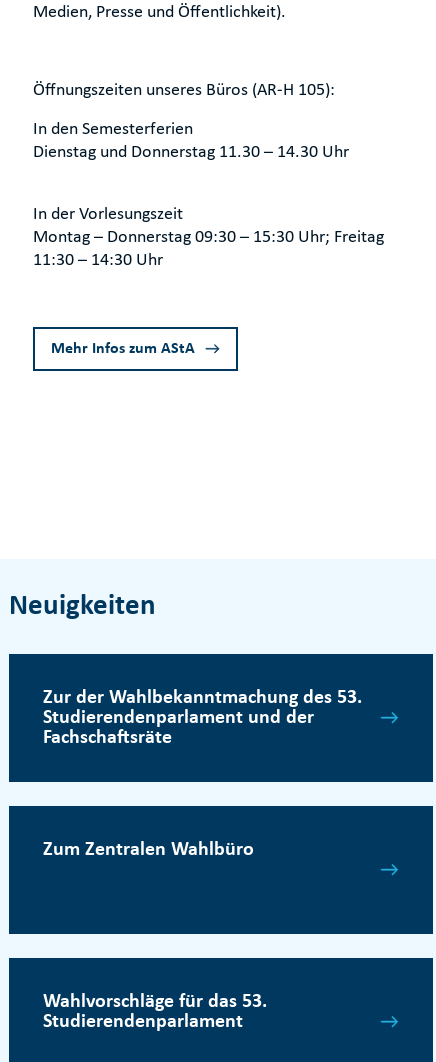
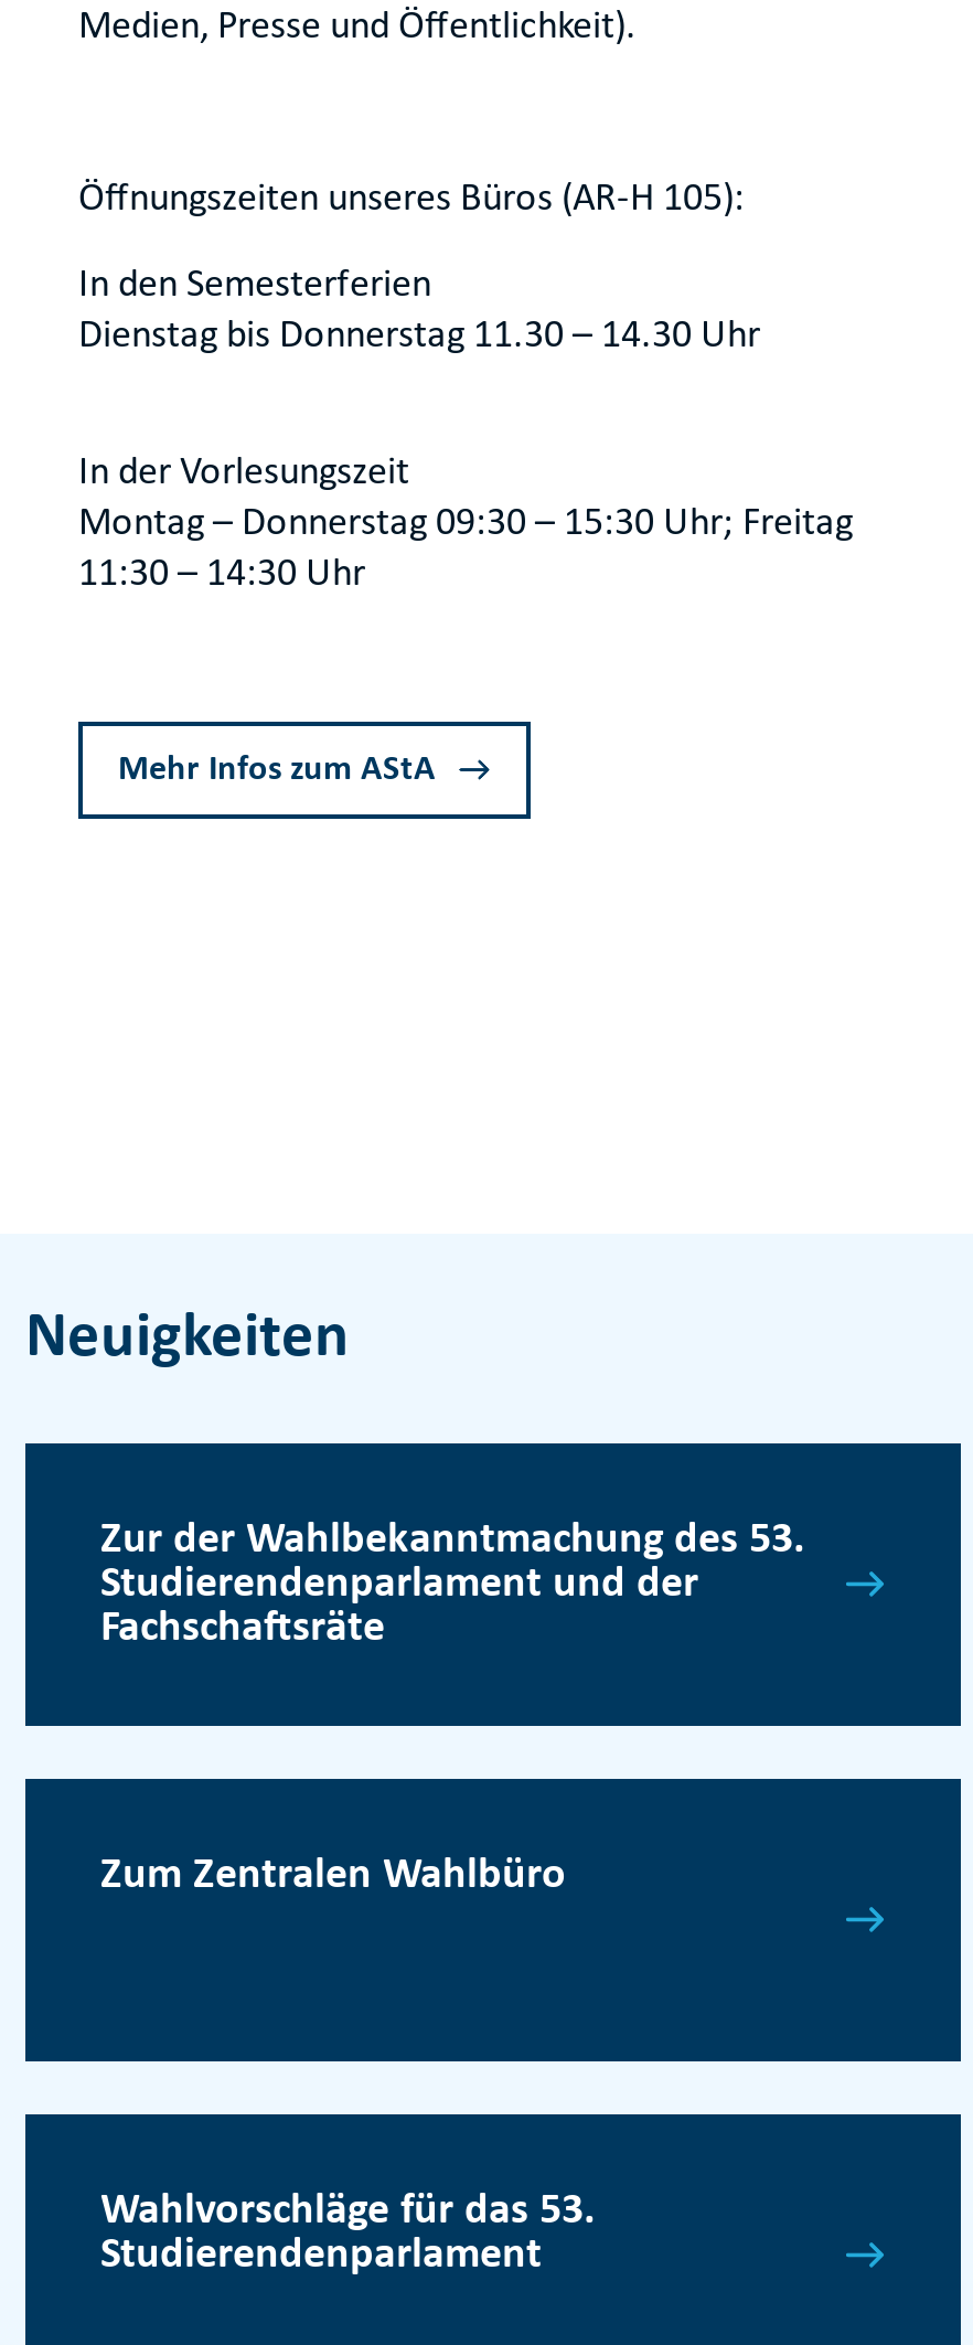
[33,143,349,162] Dienstag und Donnerstag 11.30 – 14.30 Uhr -> [78,315,760,357] Dienstag bis Donnerstag 11.30 – 14.30 Uhr

